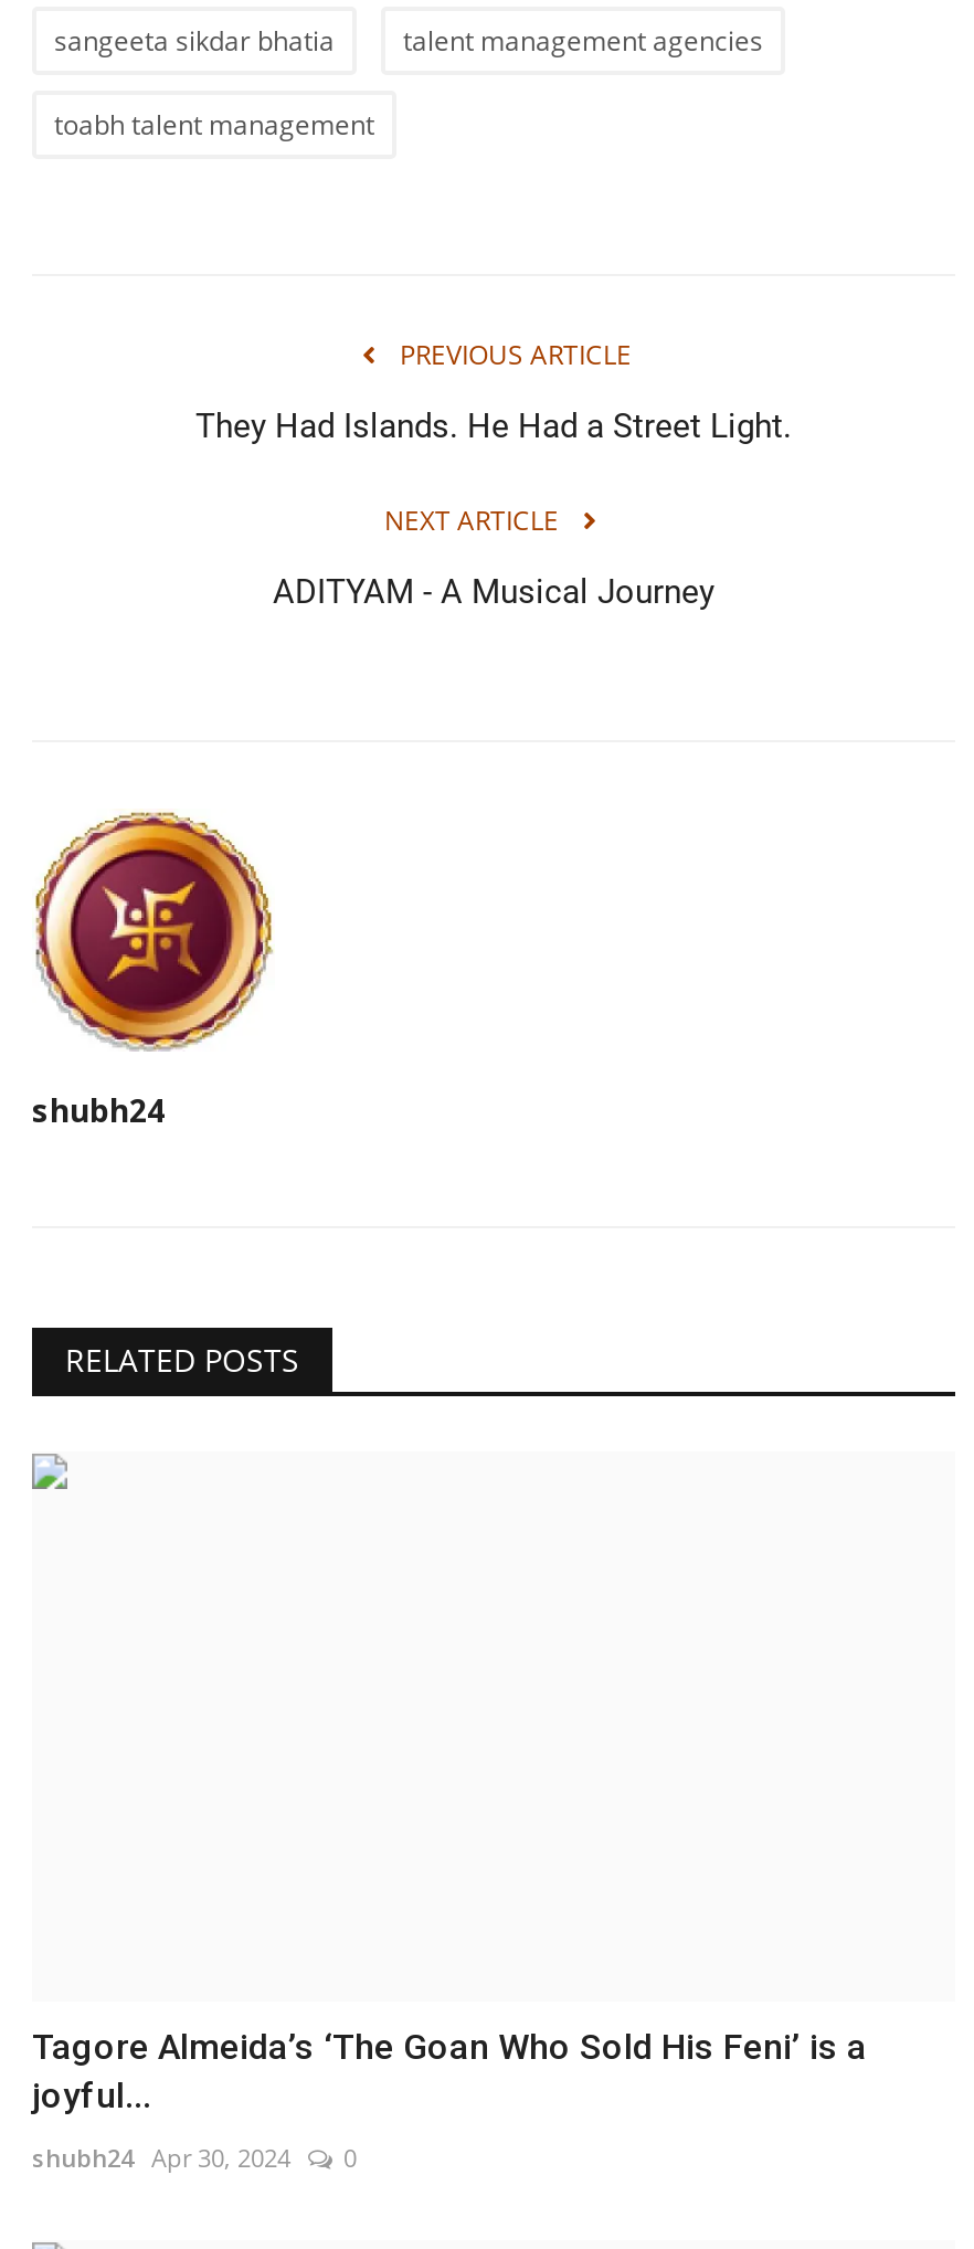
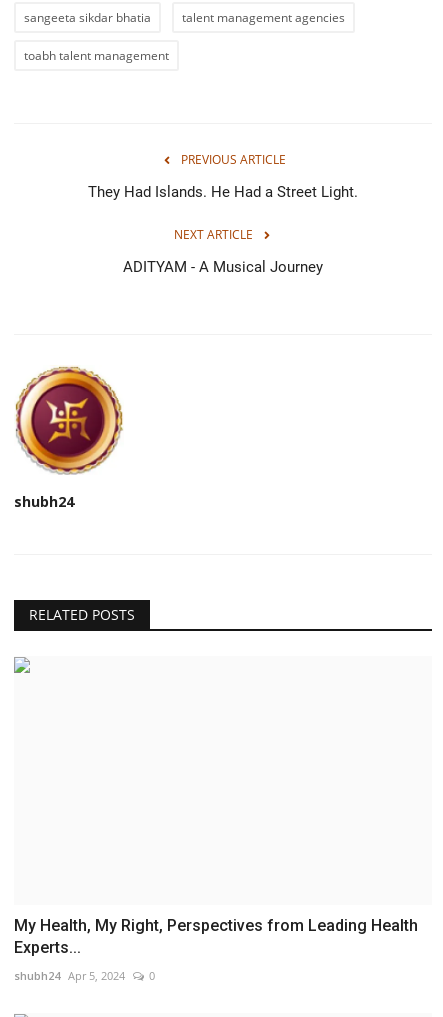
[32,2025,867,2115] Tagore Almeida’s ‘The Goan Who Sold His Feni’ is a | joyful... -> [14,915,418,956] My Health, My Right, Perspectives from Leading Health | Experts...
[32,2140,357,2173] shubh24 Apr 30, 2024 0 -> [14,967,155,982] shubh24 Apr 5, 2024 0

